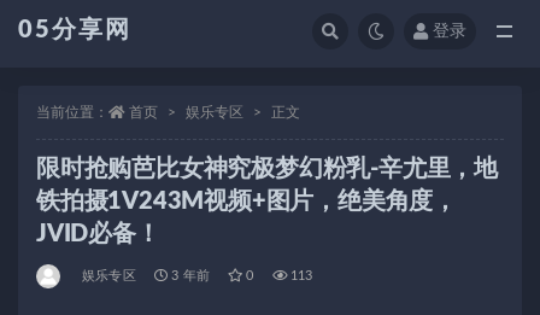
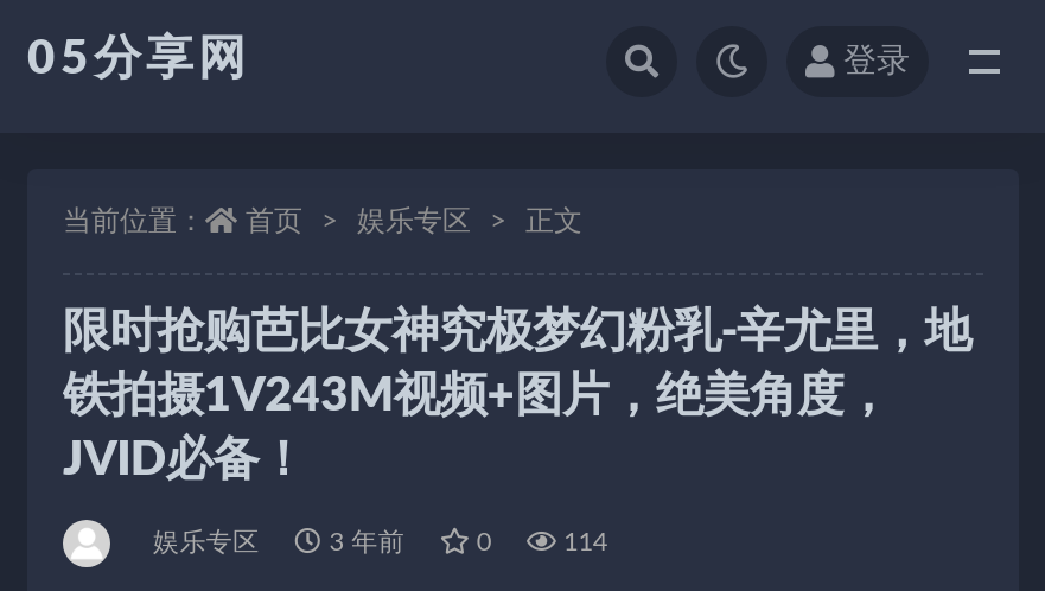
[287,269,313,282] 113 -> [556,529,608,555] 114

